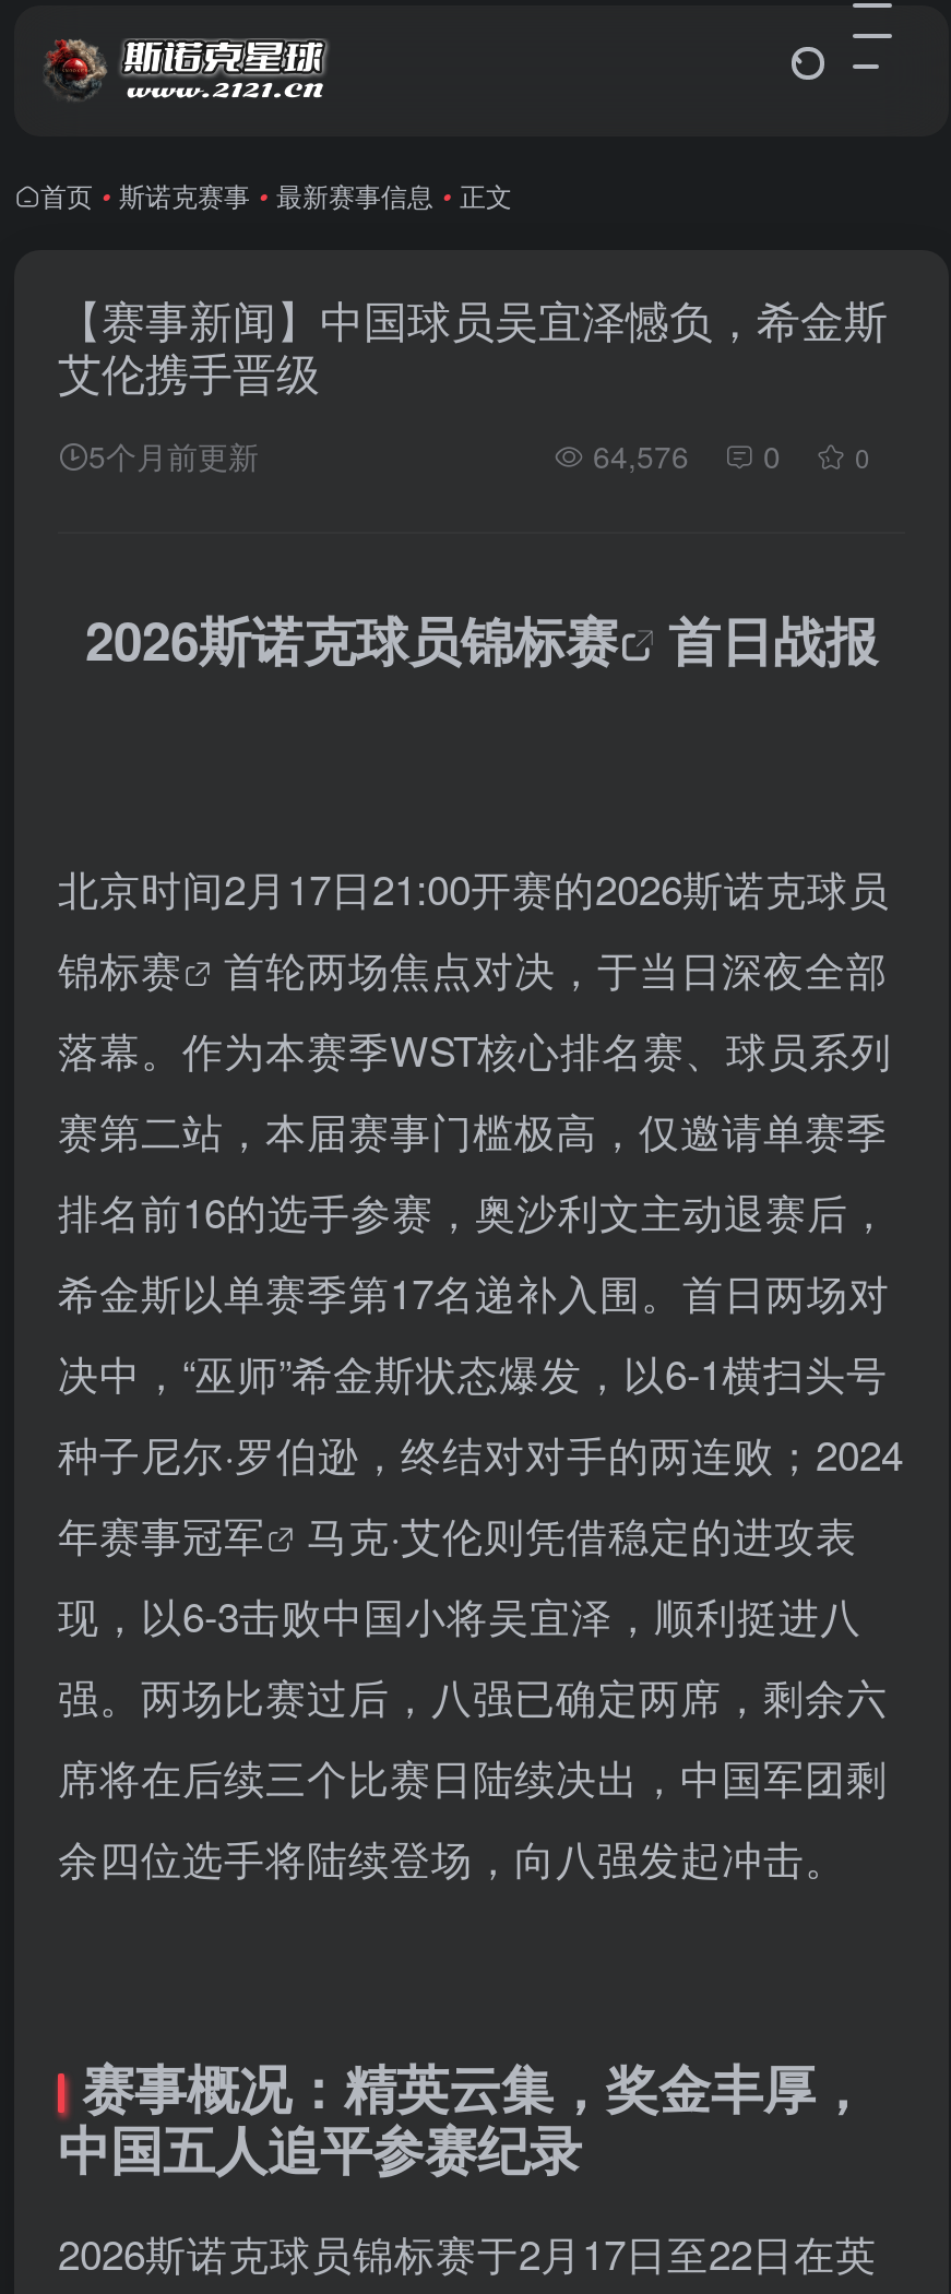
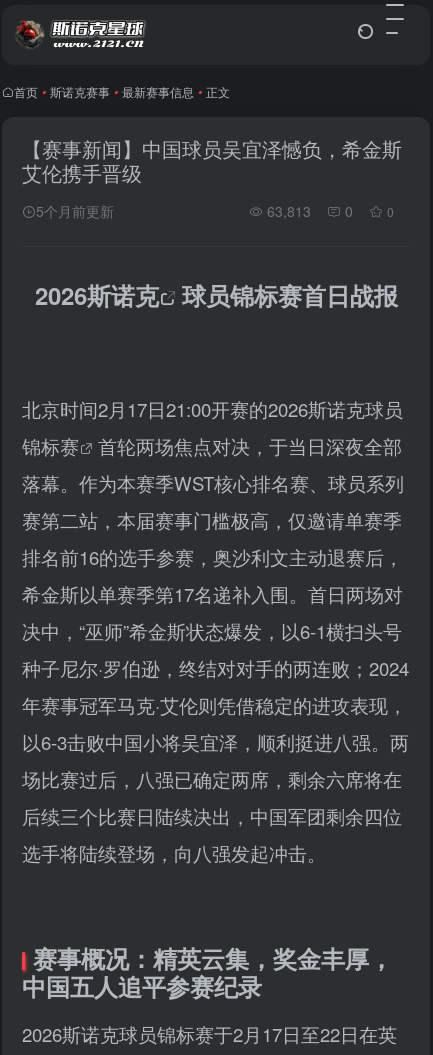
[584,433,870,477] 64,576 0 0 -> [263,201,394,221] 63,813 0 0

